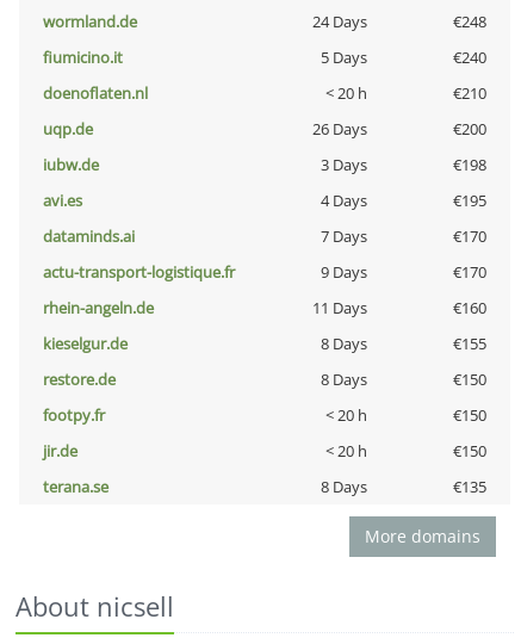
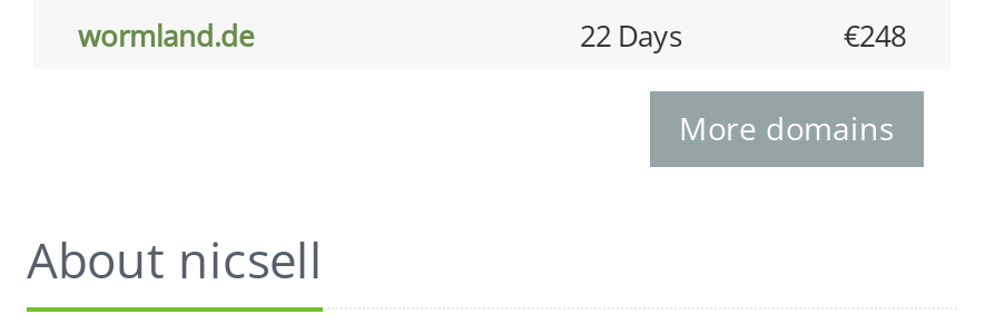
[312,11,367,32] 24 Days -> [580,16,682,56] 22 Days
[43,47,486,498] fiumicino.it | 5 Days | €240 | doenoflaten.nl | < 20 h | €210 | uqp.de | 26 Days | €200 | iubw.de | 3 Days | €198 | avi.es | 4 Days | €195 | dataminds.ai | 7 Days | €170 | actu-transport-logistique.fr | 9 Days | €170 | rhein-angeln.de | 11 Days | €160 | kieselgur.de | 8 Days | €155 | restore.de | 8 Days | €150 | footpy.fr | < 20 h | €150 | jir.de | < 20 h | €150 | terana.se | 8 Days | €135 -> none

